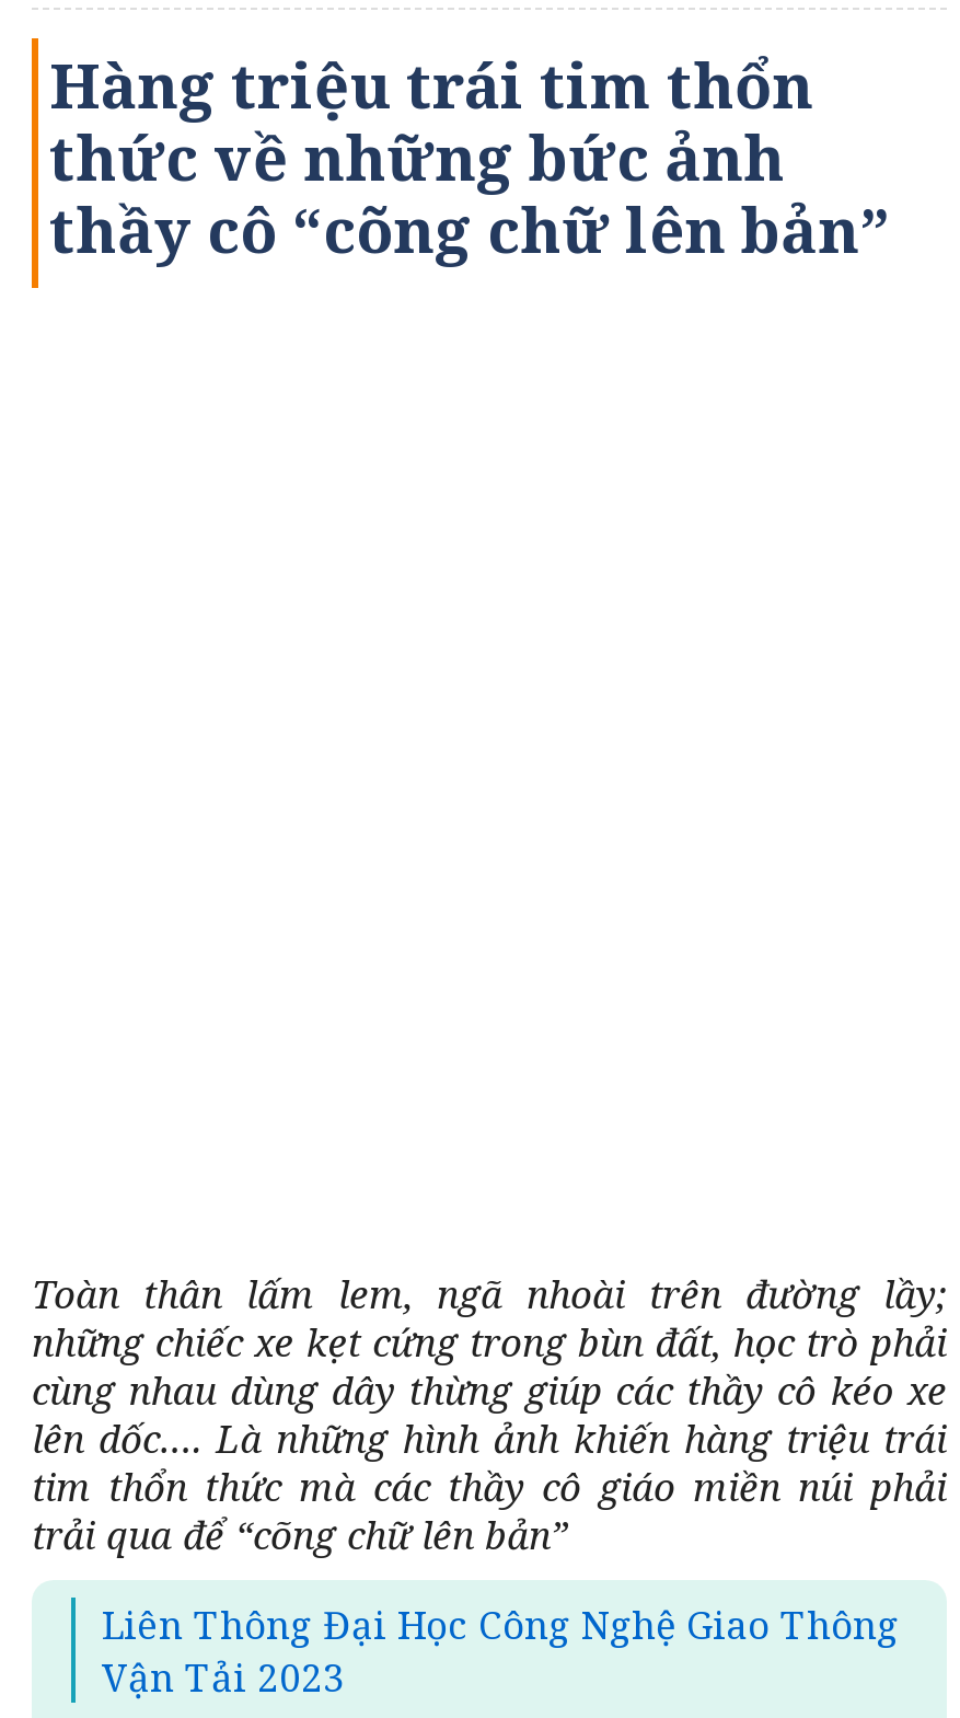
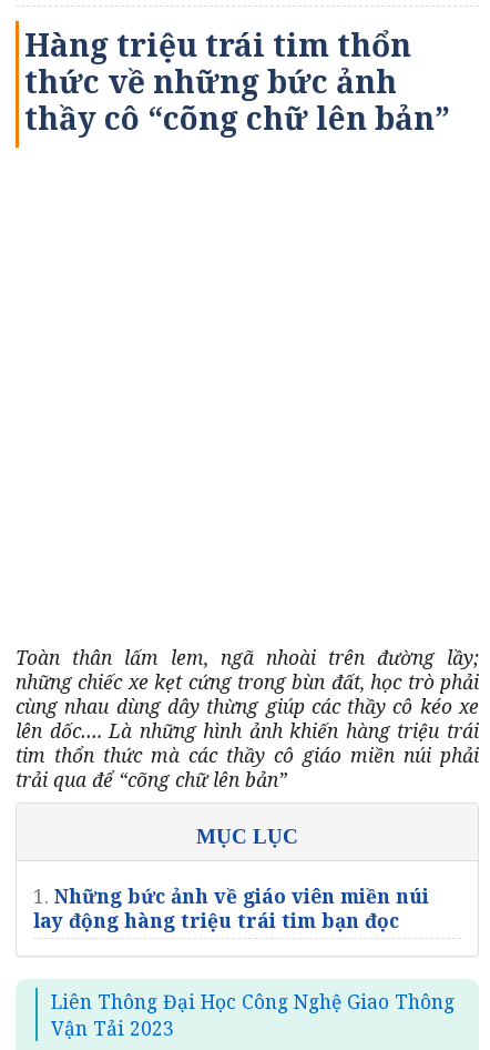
none -> [33,824,429,933] MỤC LỤC | 1. Những bức ảnh về giáo viên miền núi | lay động hàng triệu trái tim bạn đọc

